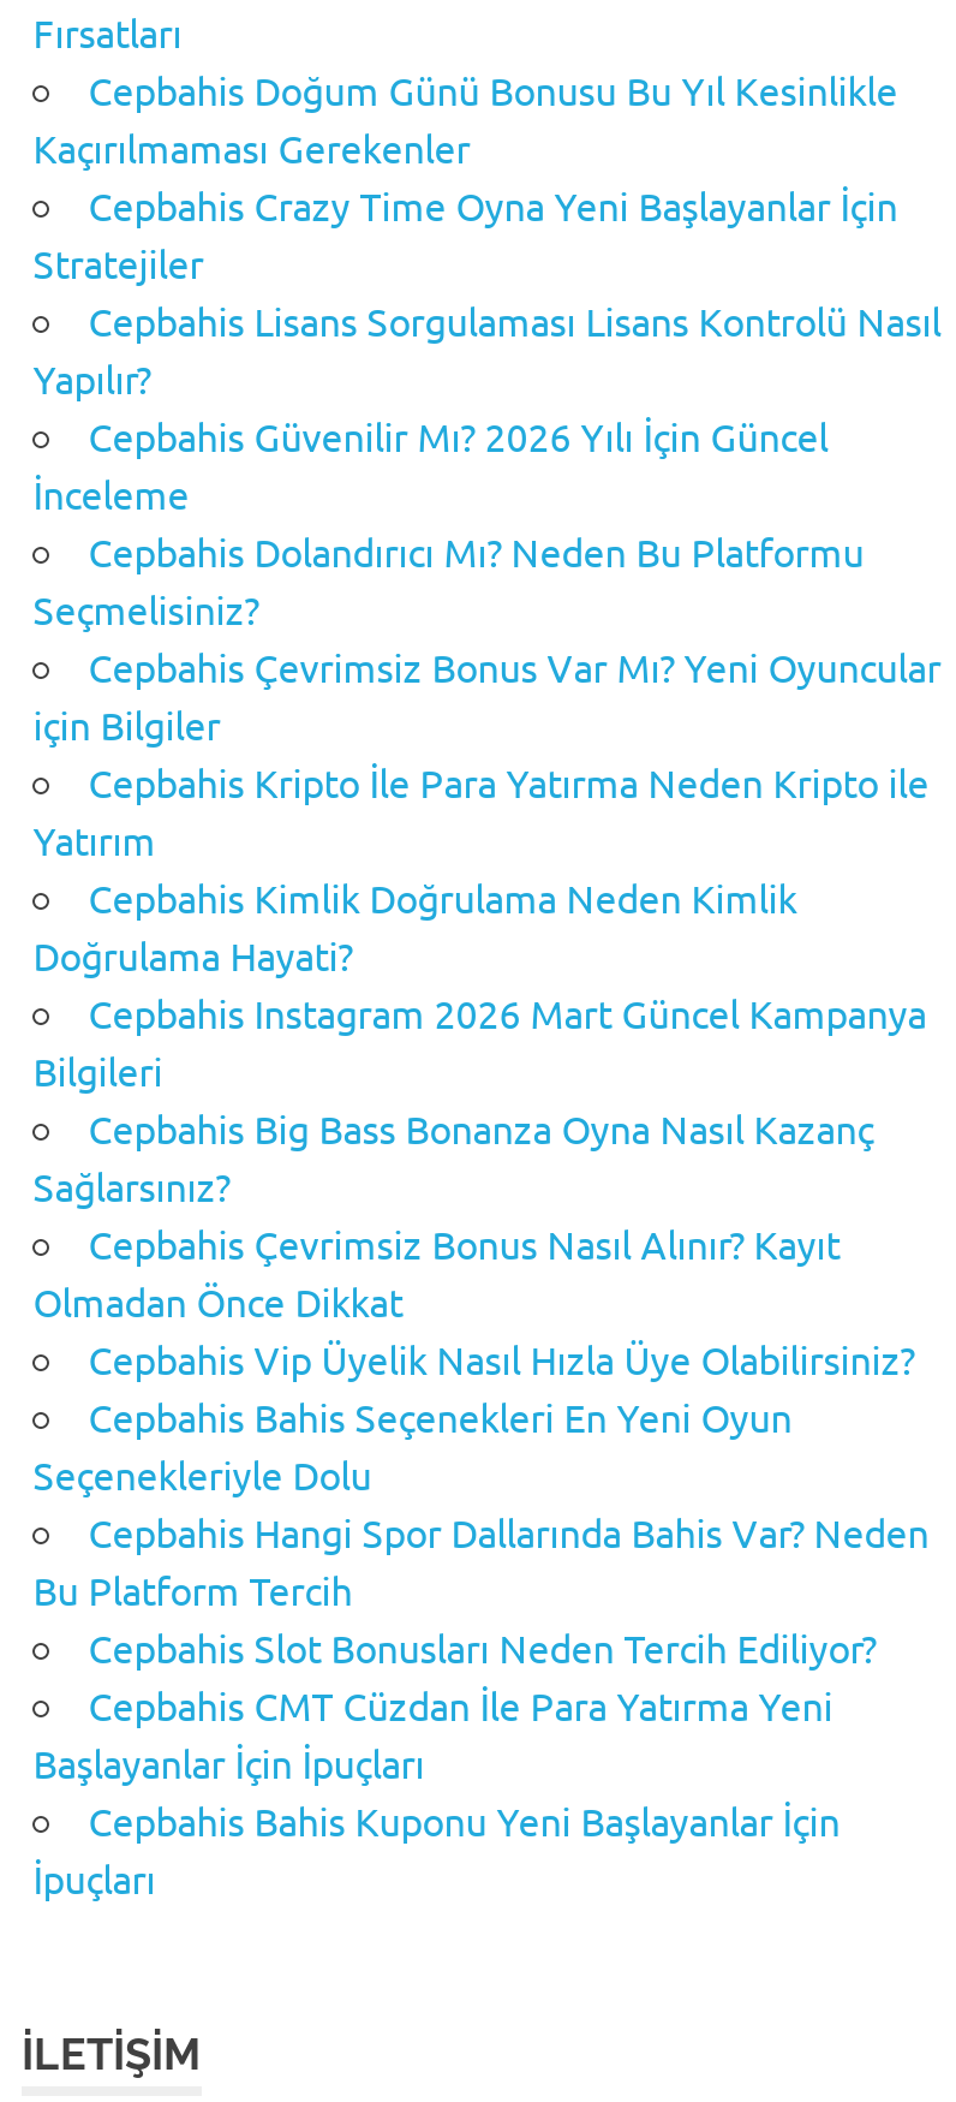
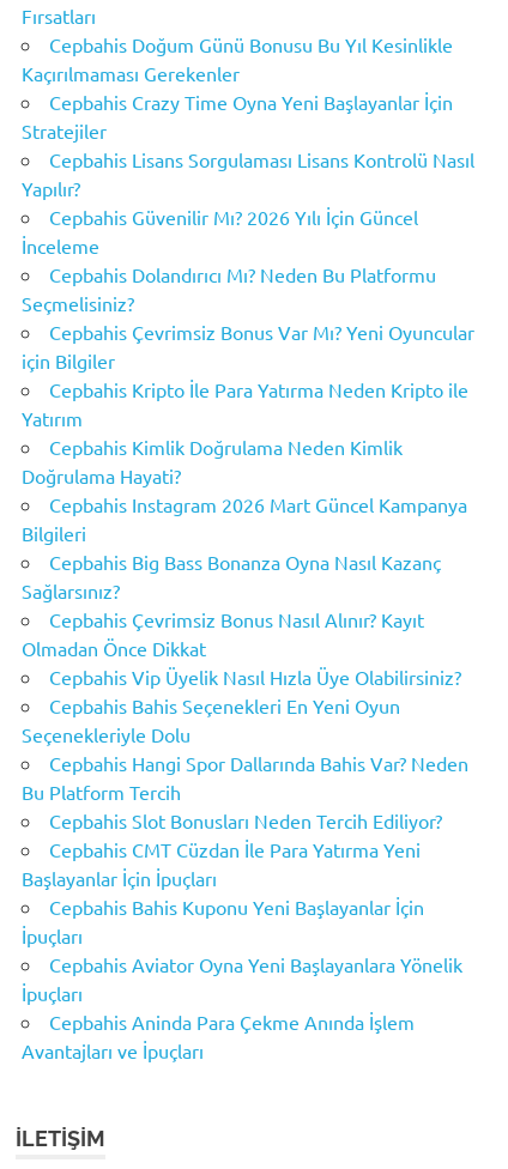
none -> [21,952,462,1062] Cepbahis Aviator Oyna Yeni Başlayanlara Yönelik | İpuçları | Cepbahis Aninda Para Çekme Anında İşlem | Avantajları ve İpuçları

